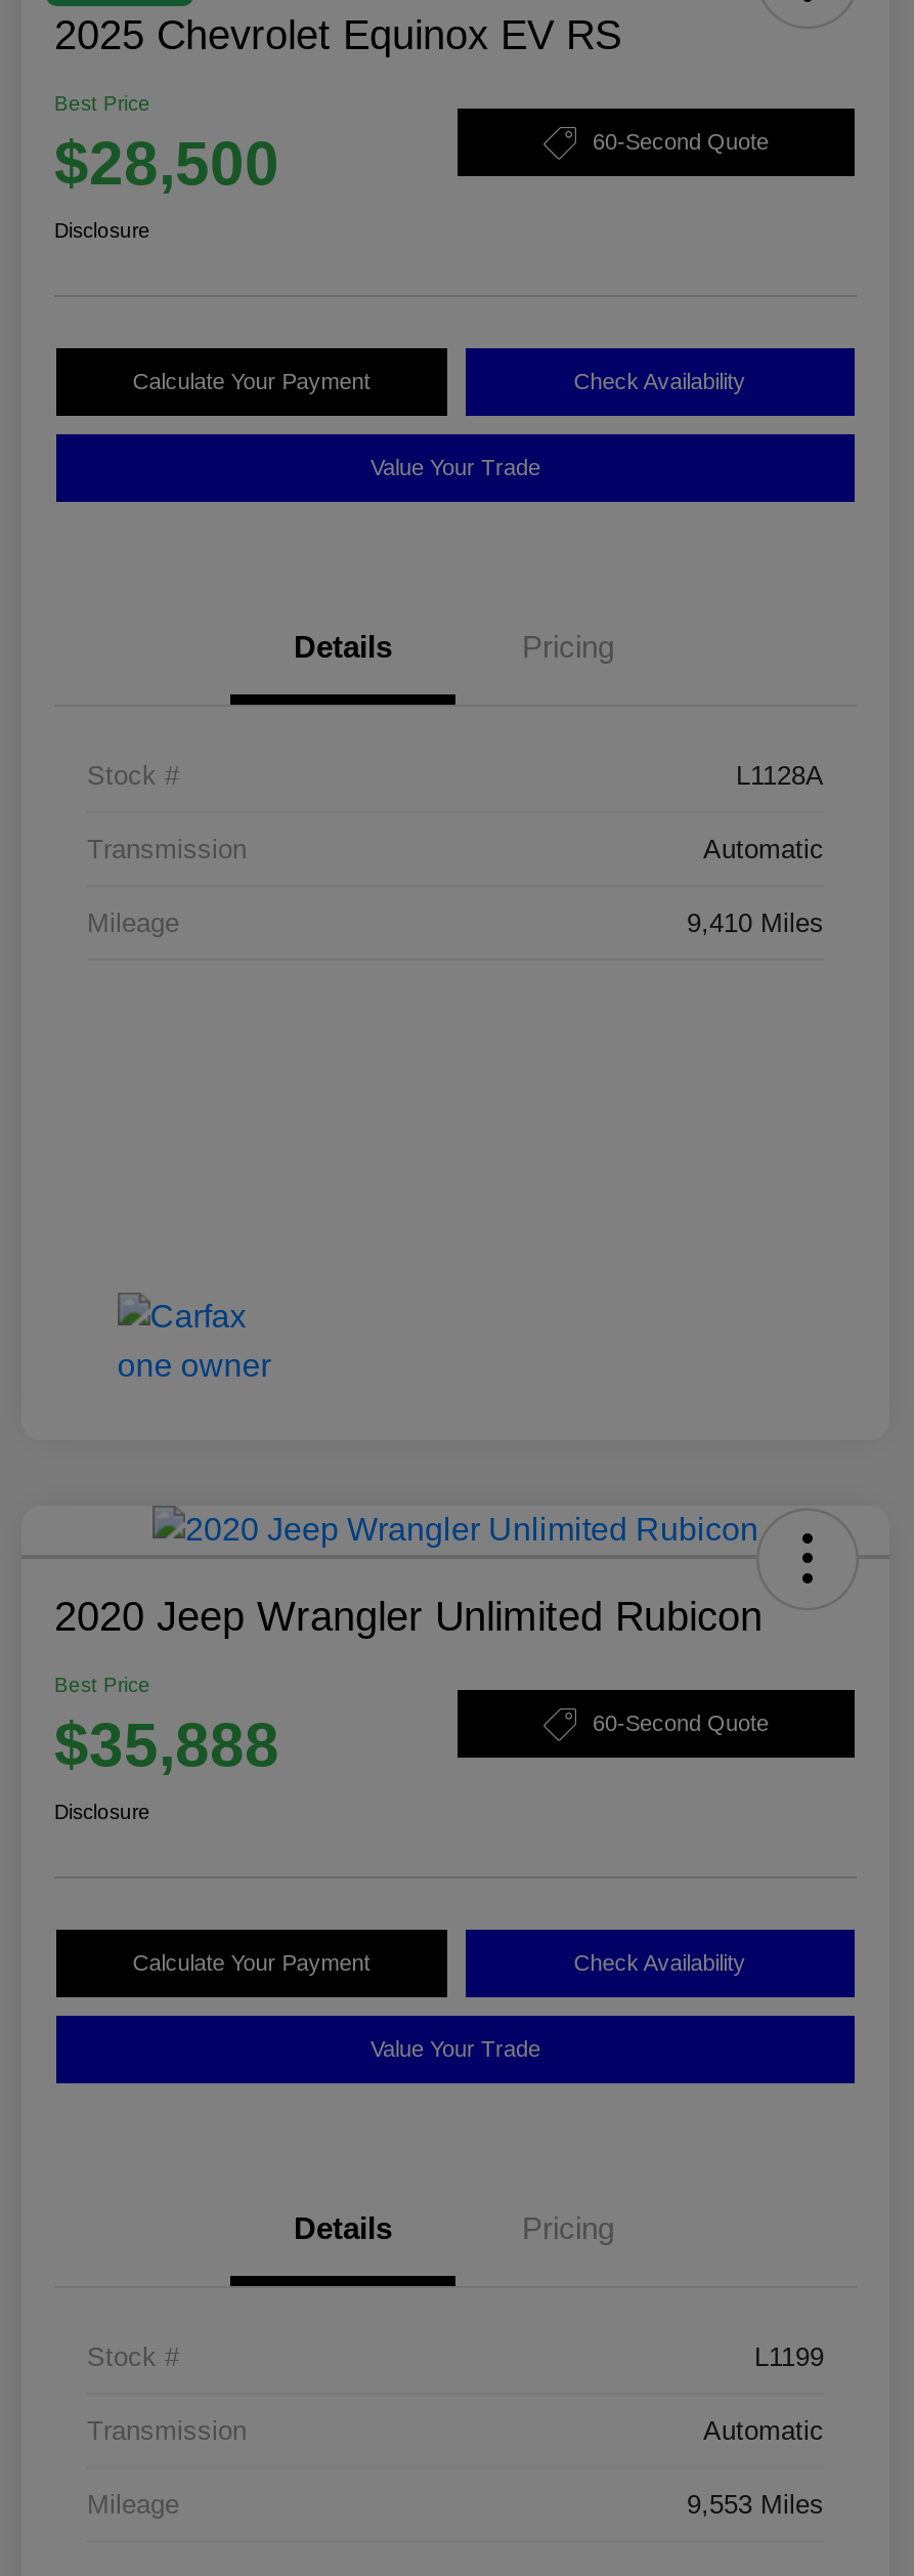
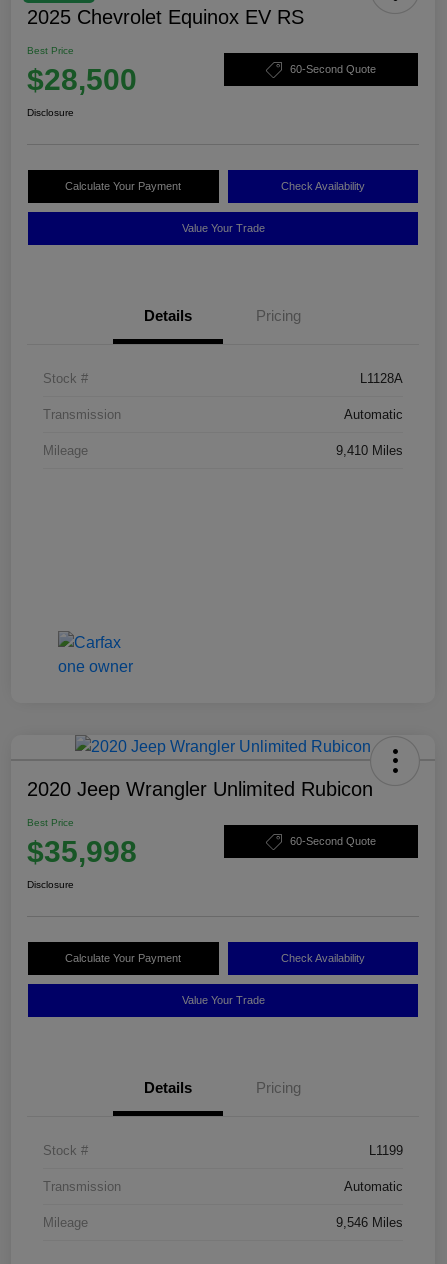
[54,1710,279,1778] $35,888 -> [27,835,137,868] $35,998
[687,2489,824,2519] 9,553 Miles -> [336,1215,403,1230] 9,546 Miles

